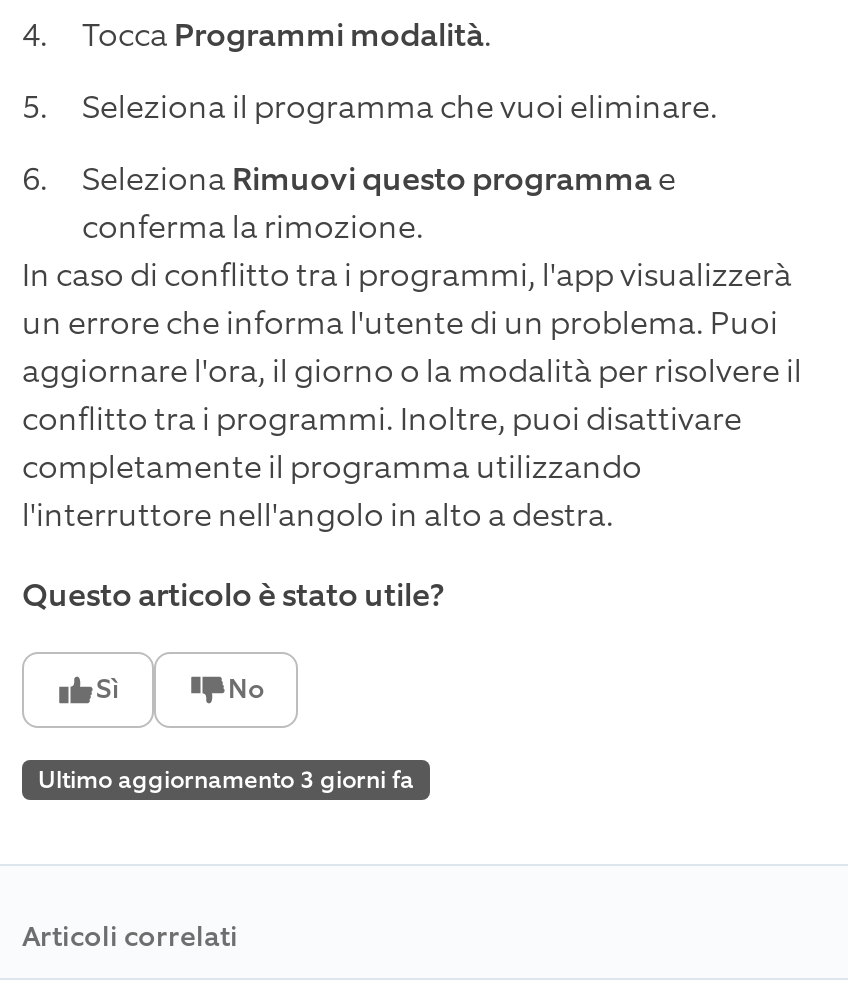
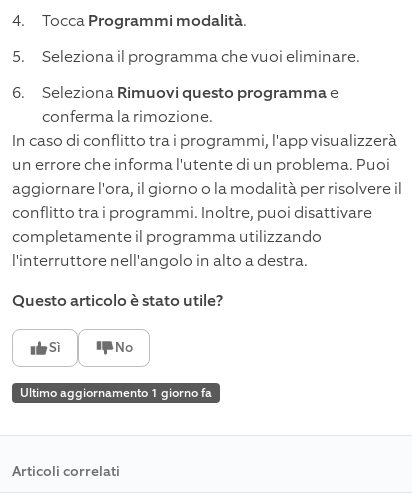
[38,764,414,796] Ultimo aggiornamento 3 giorni fa -> [20,385,212,401] Ultimo aggiornamento 1 giorno fa

